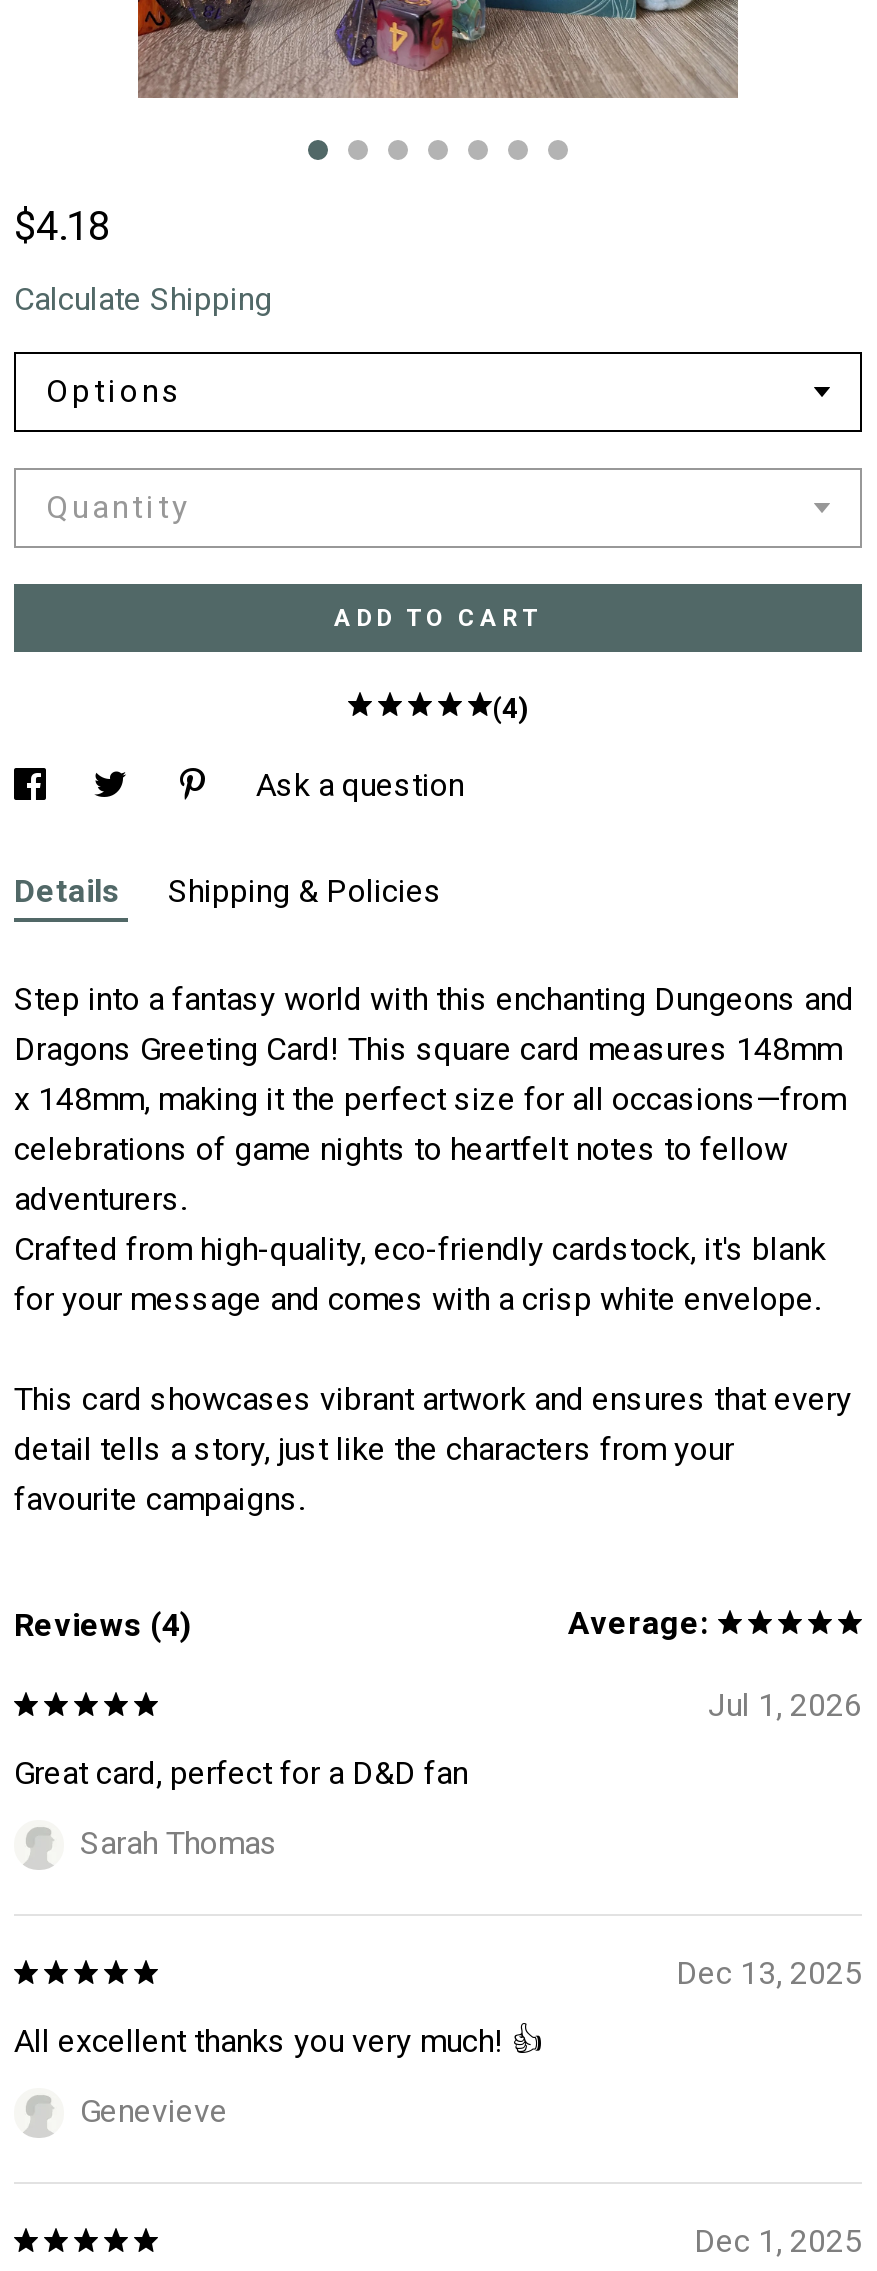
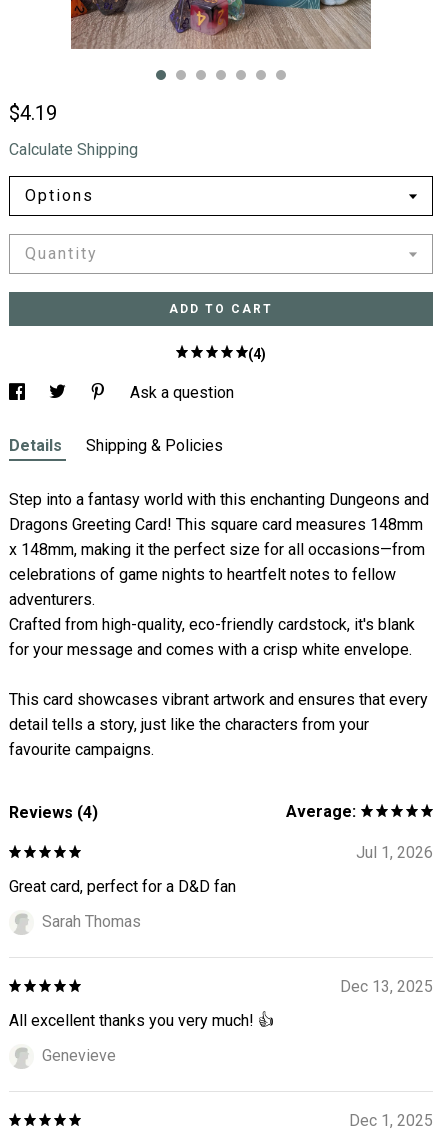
[14,202,110,250] $4.18 -> [9,101,57,125] $4.19

